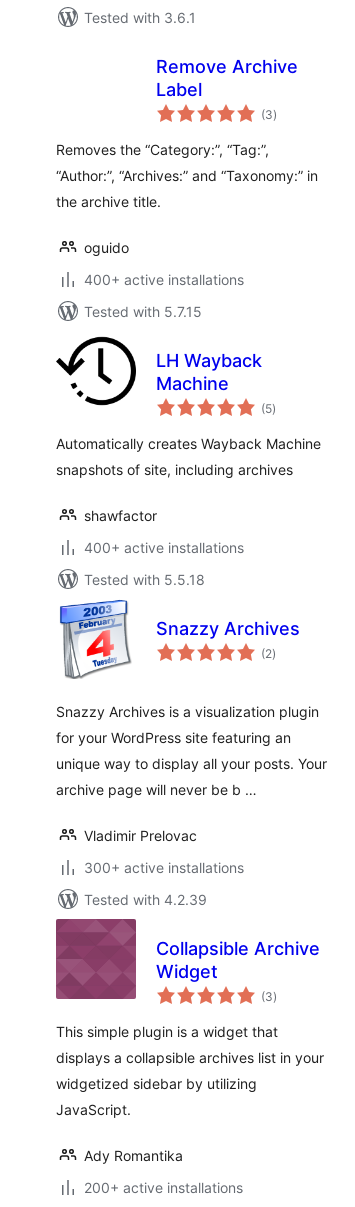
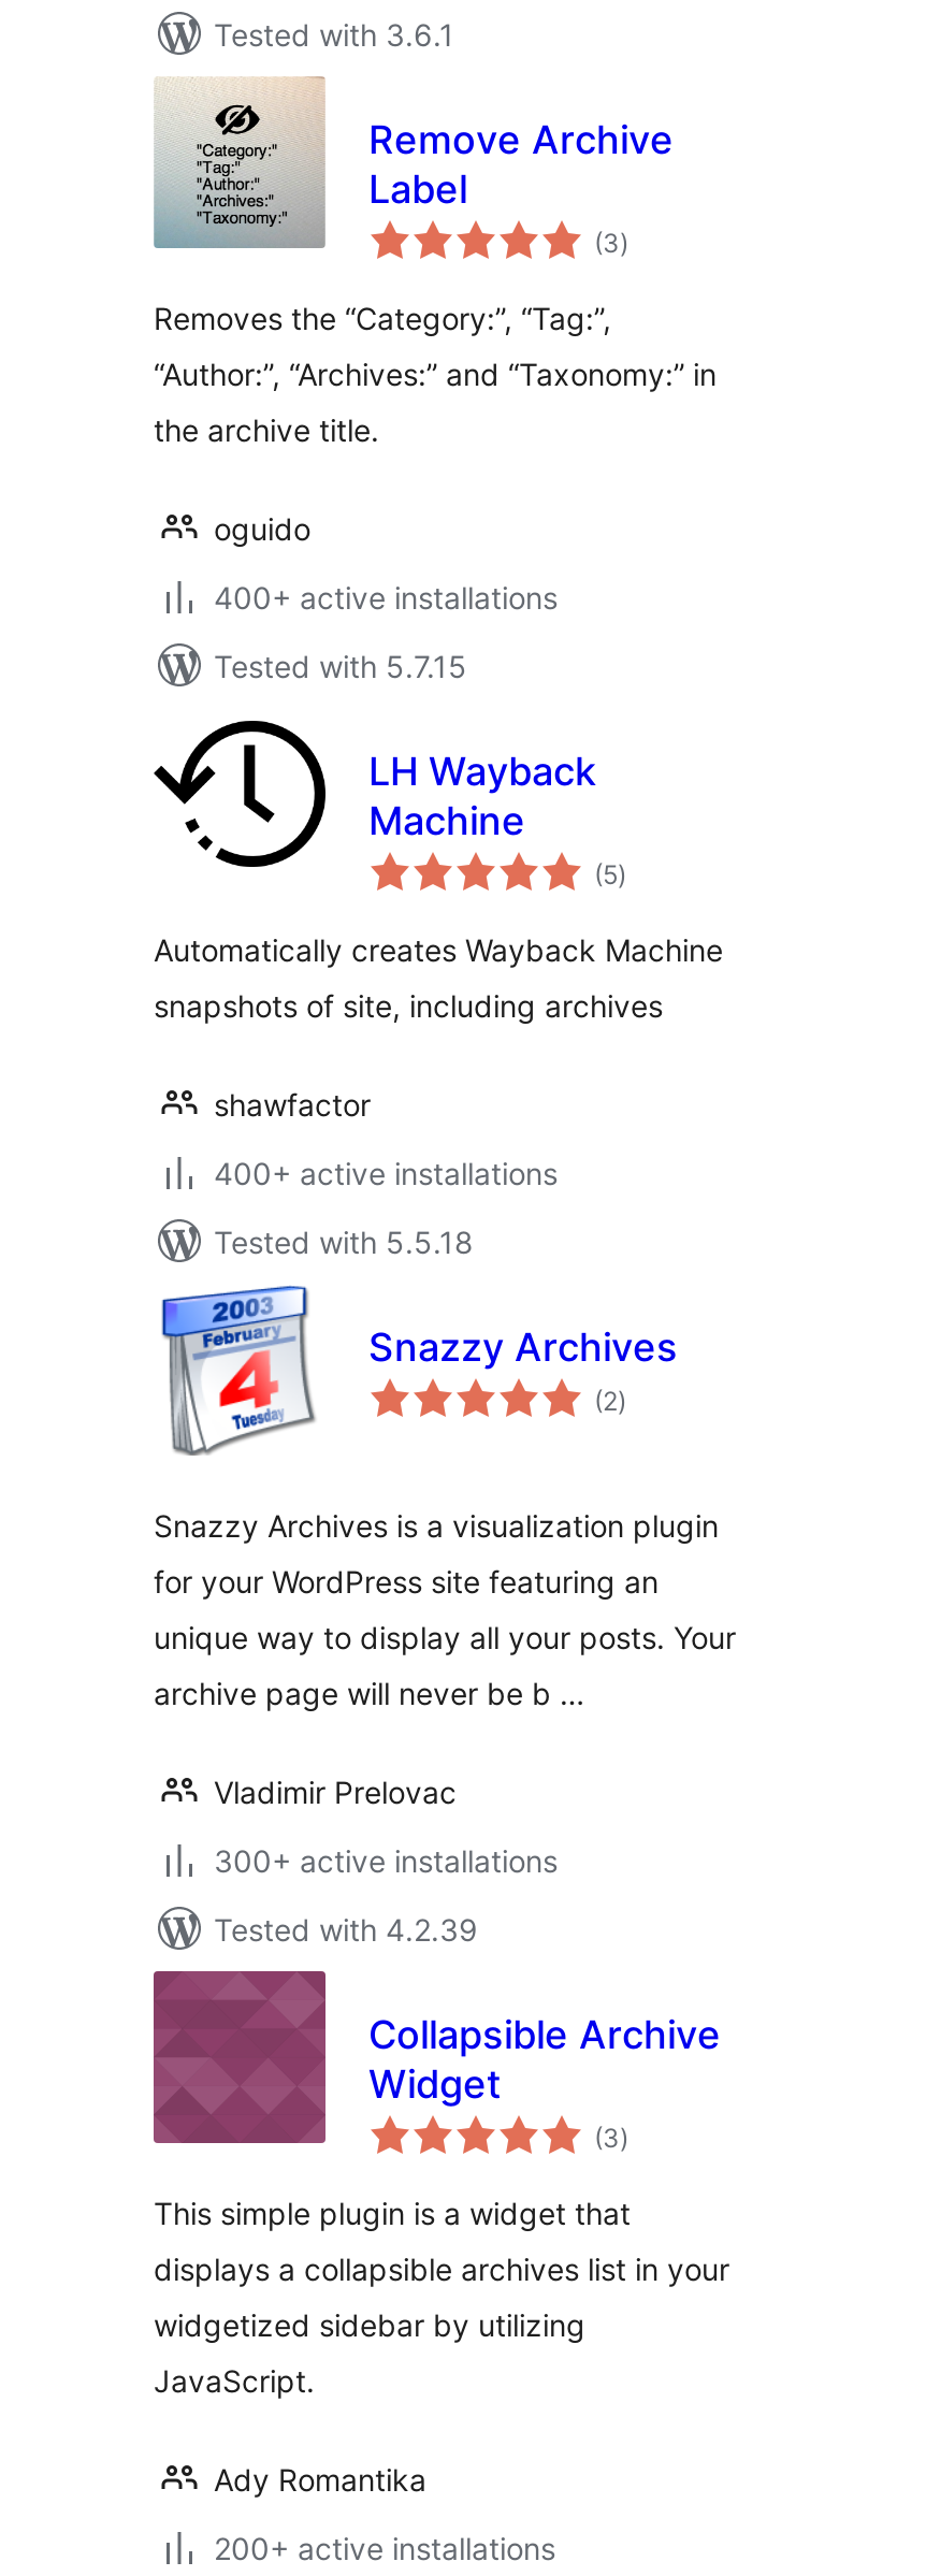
none -> [151,74,328,250] [image]

